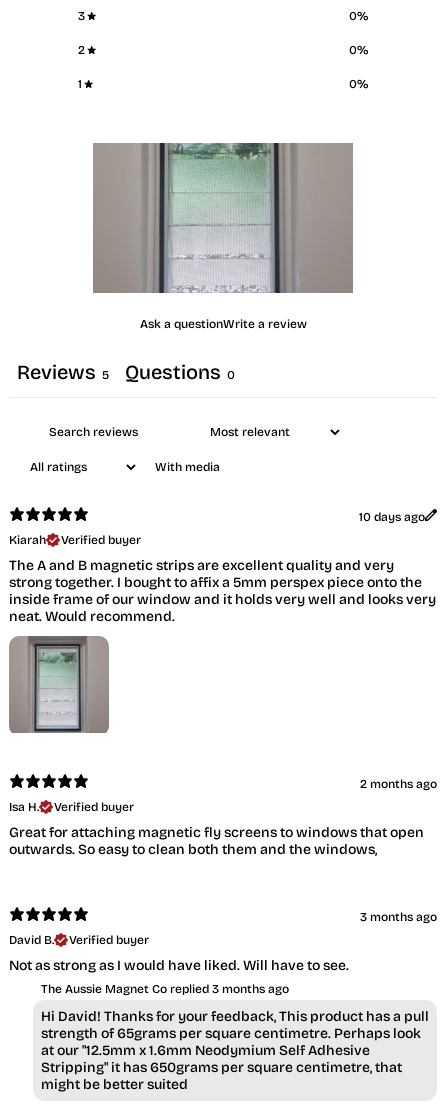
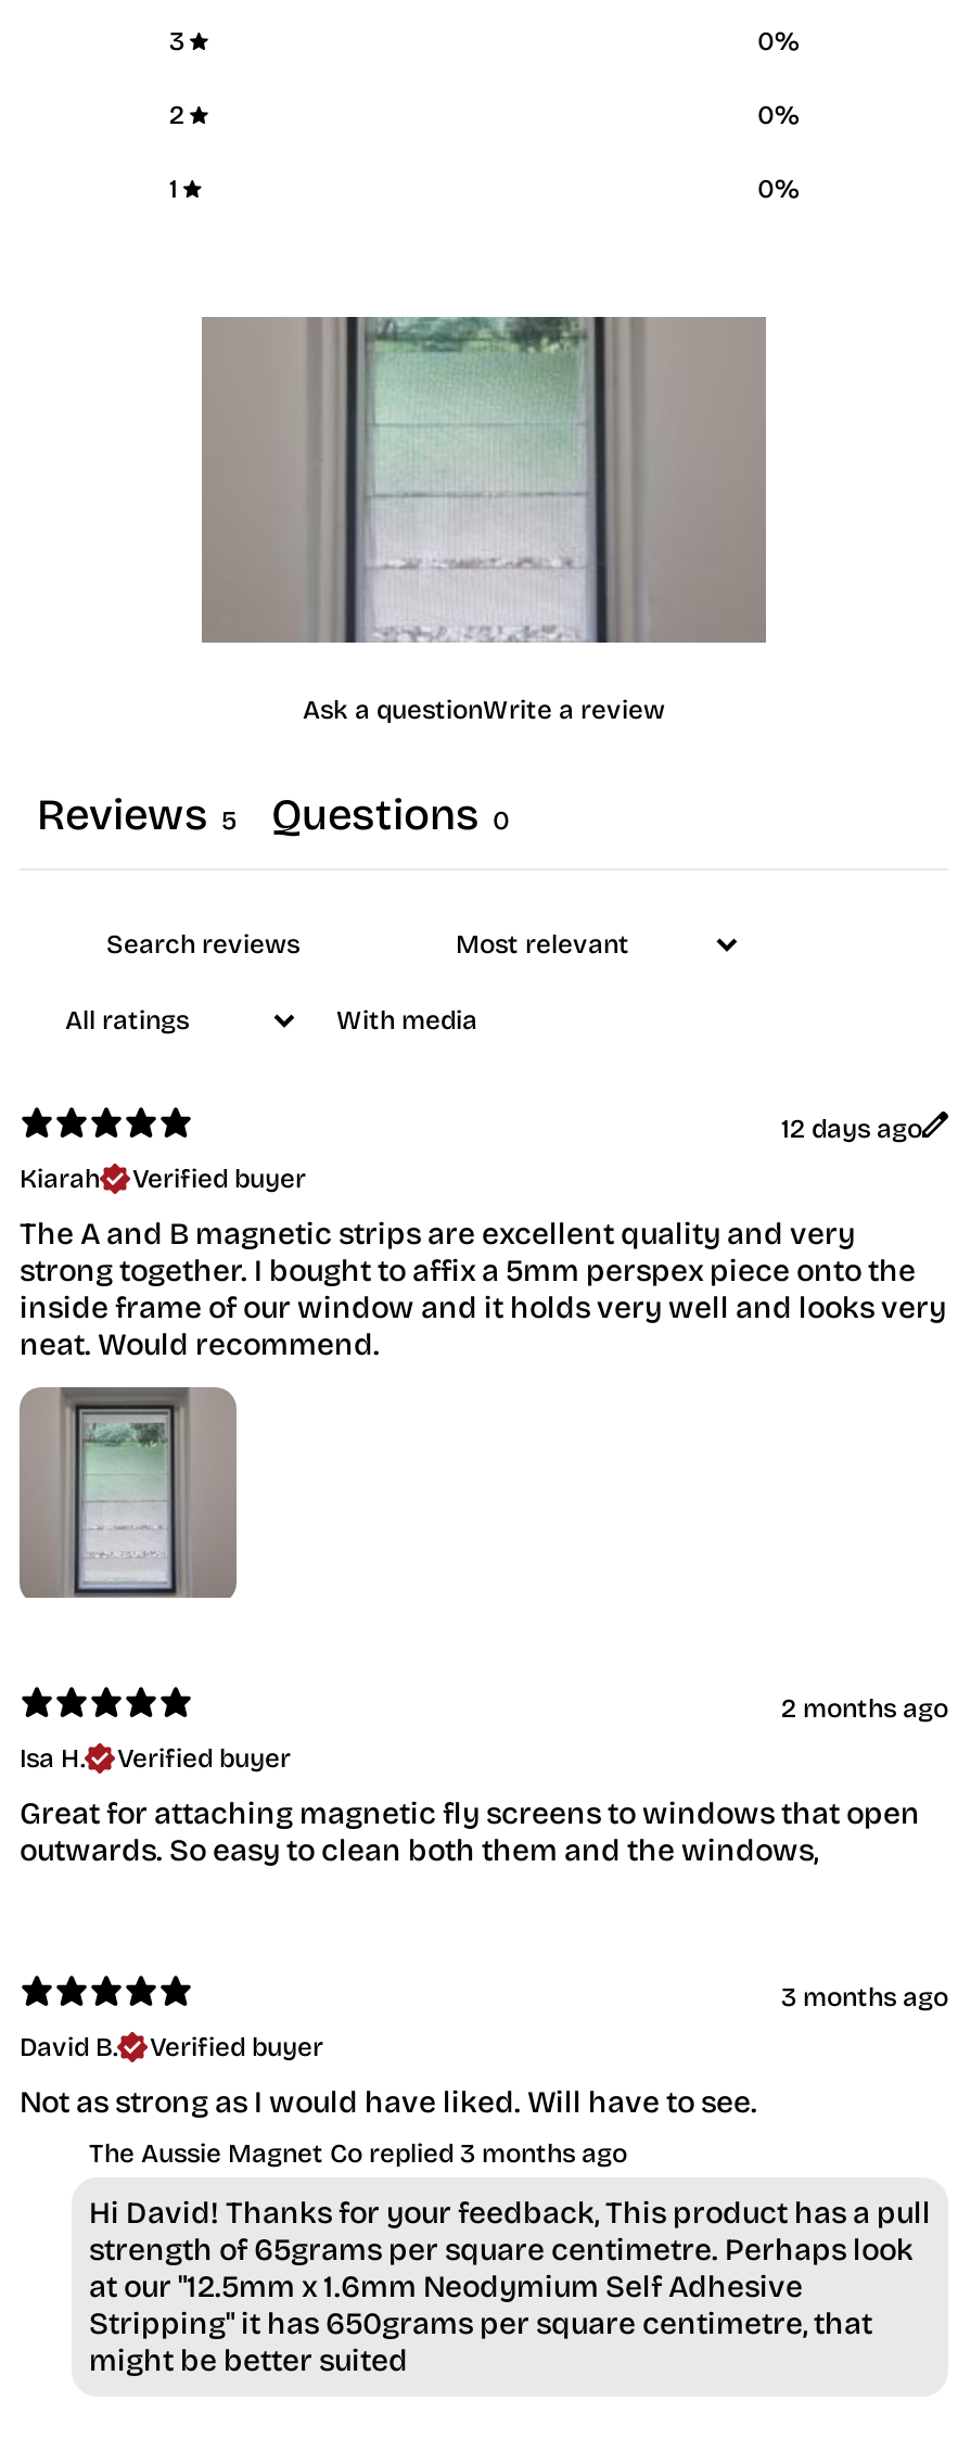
[359,510,425,524] 10 days ago -> [781,1114,922,1144] 12 days ago

